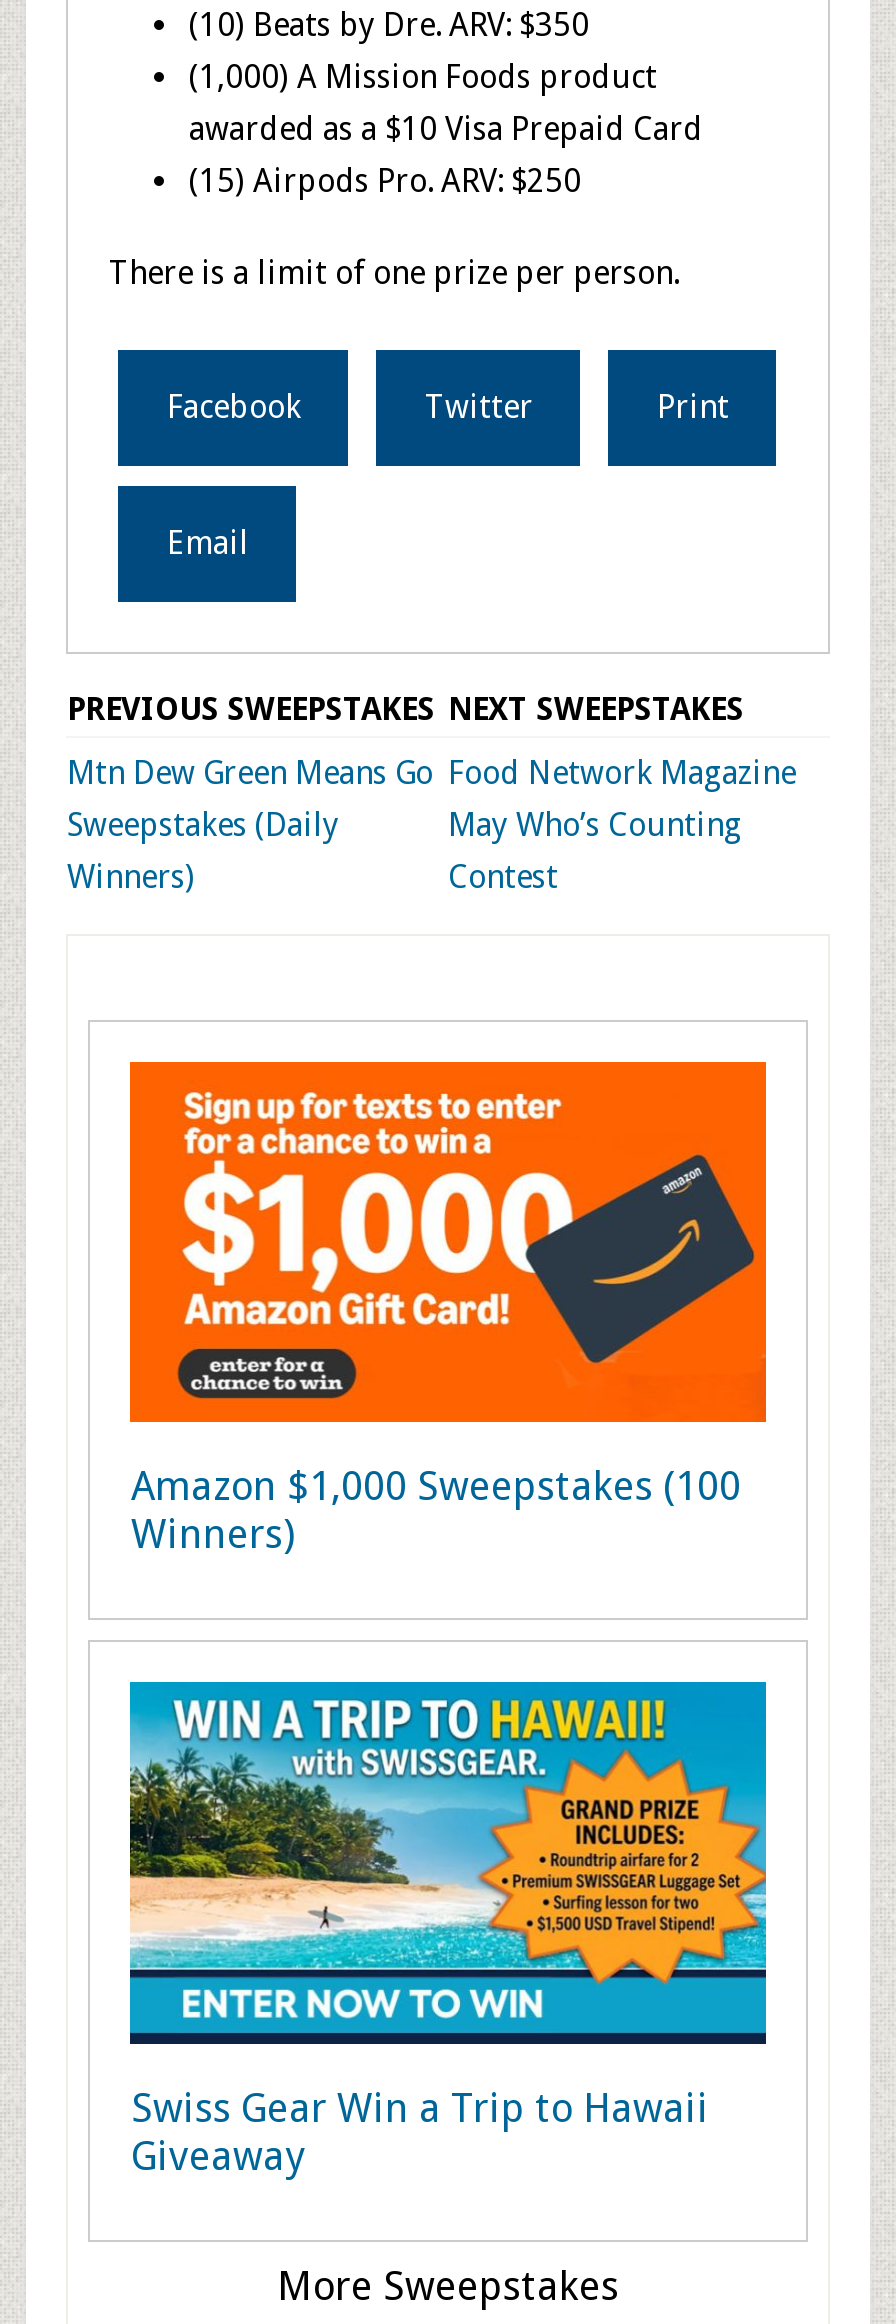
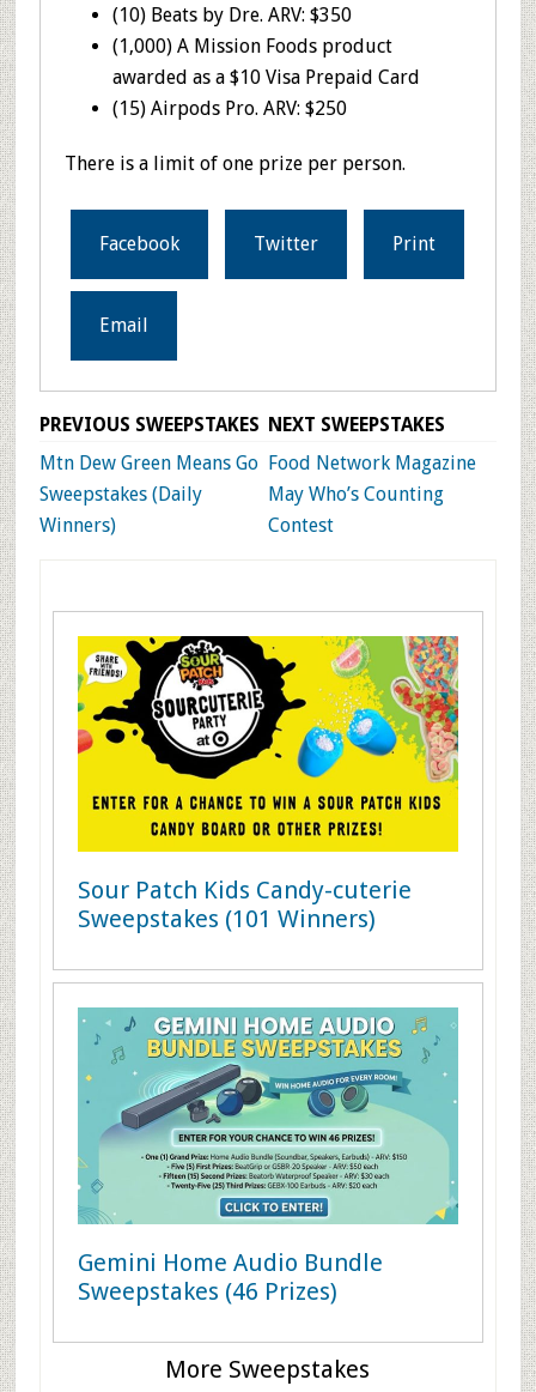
[128,1060,768,1559] [image] | Amazon $1,000 Sweepstakes (100 | Winners) -> [77,635,459,934] [image] | Sour Patch Kids Candy-cuterie | Sweepstakes (101 Winners)
[128,1682,768,2179] [image] | Swiss Gear Win a Trip to Hawaii | Giveaway -> [77,1009,459,1305] [image] | Gemini Home Audio Bundle | Sweepstakes (46 Prizes)

